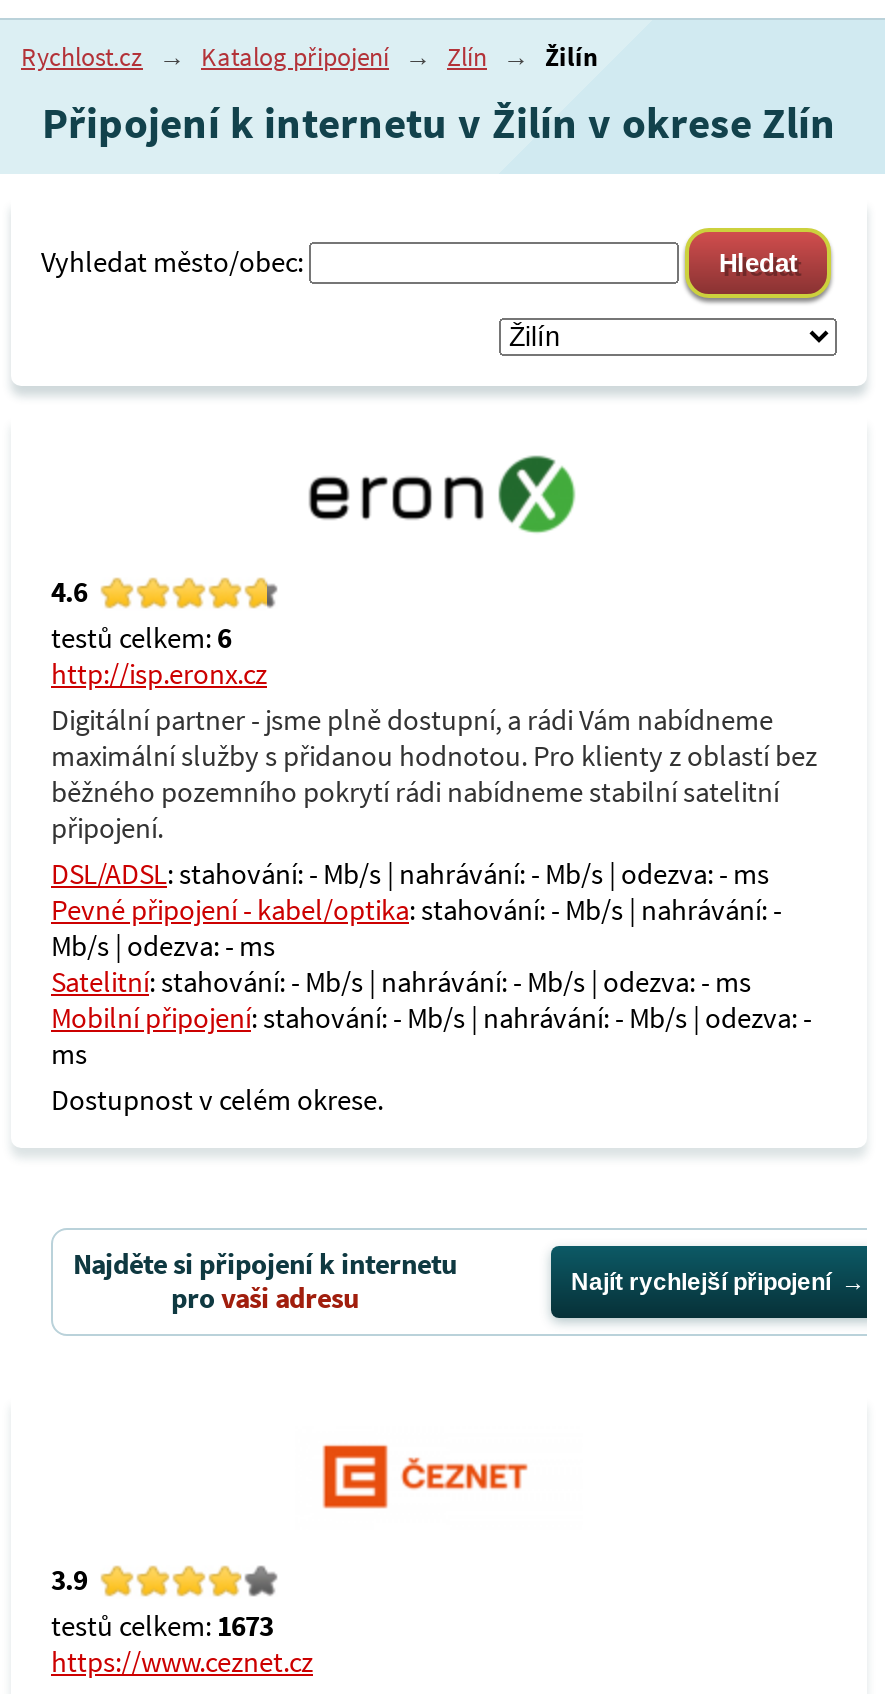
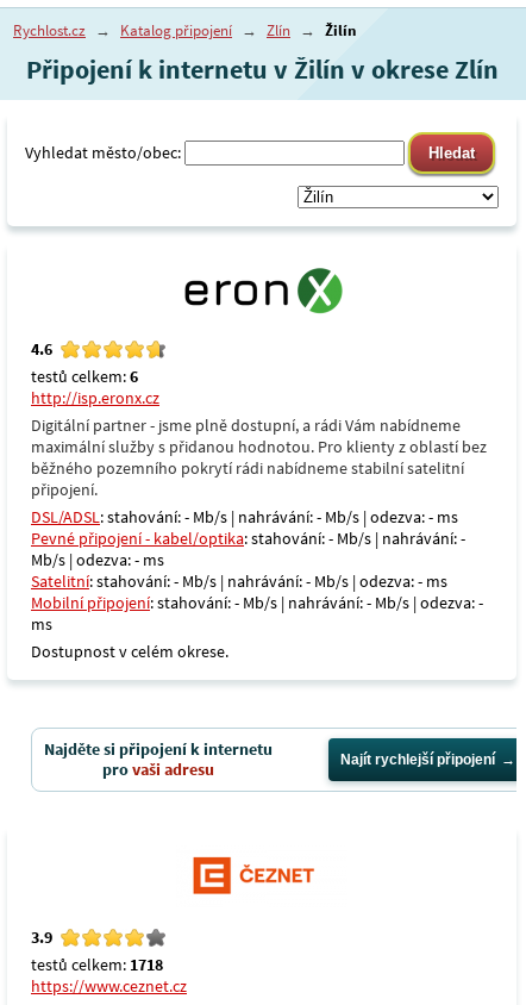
[51,1608,273,1644] testů celkem: 1673 -> [31,954,163,975] testů celkem: 1718

